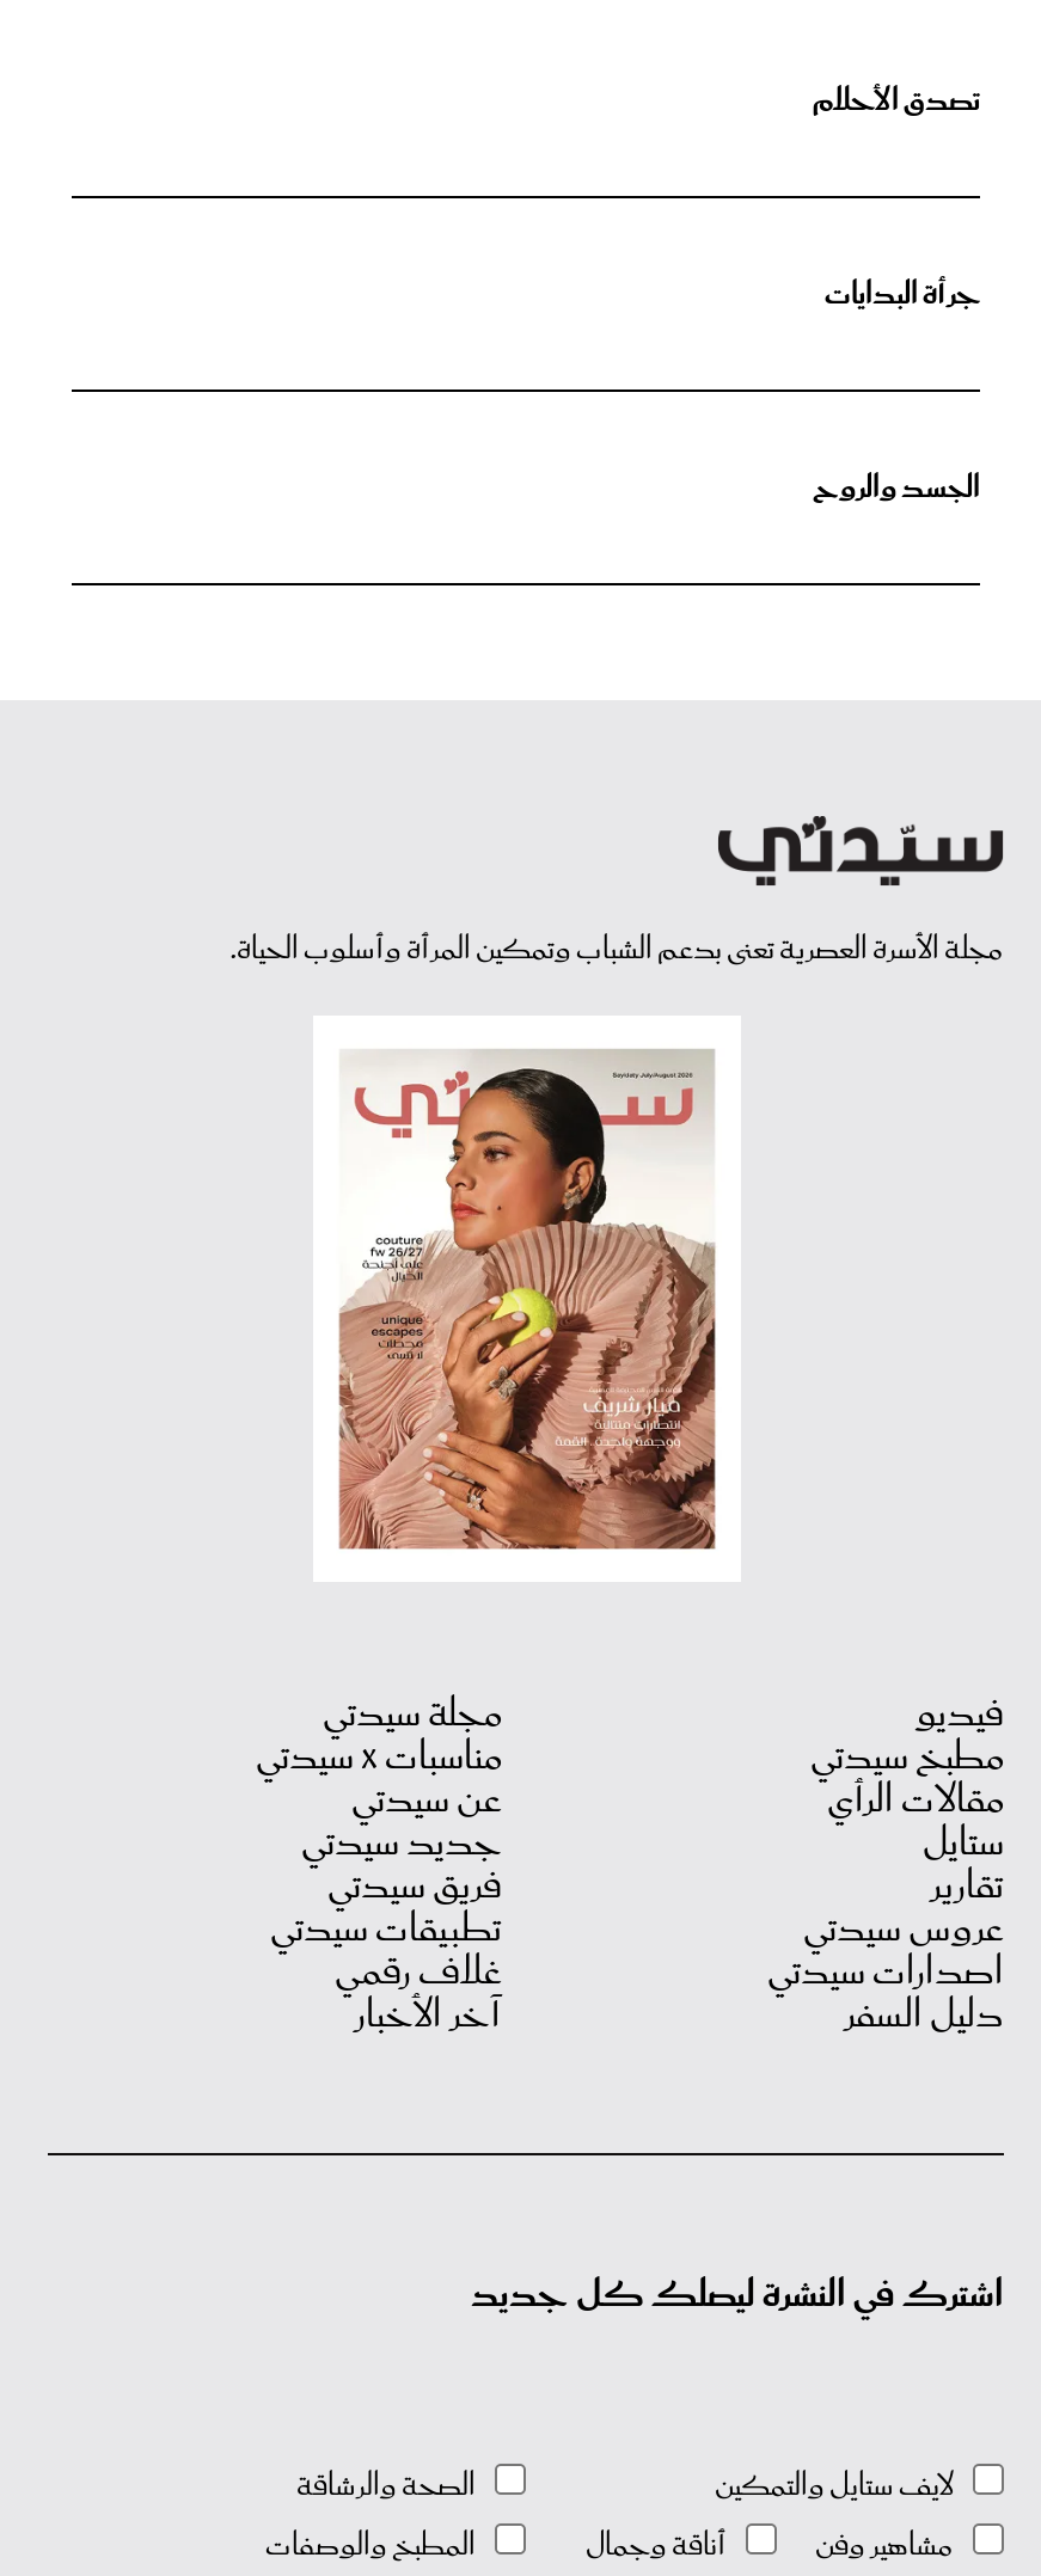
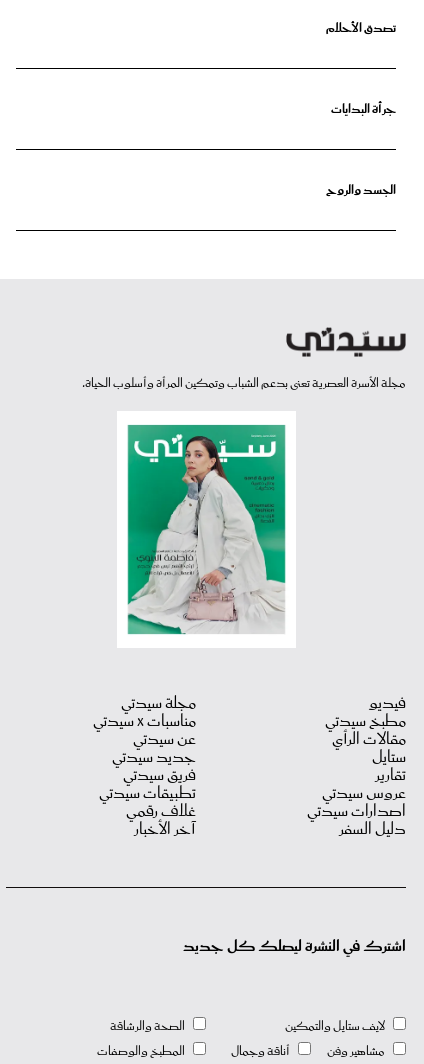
[337,1049,717,1551] [image] -> [127,424,286,635] [image]

